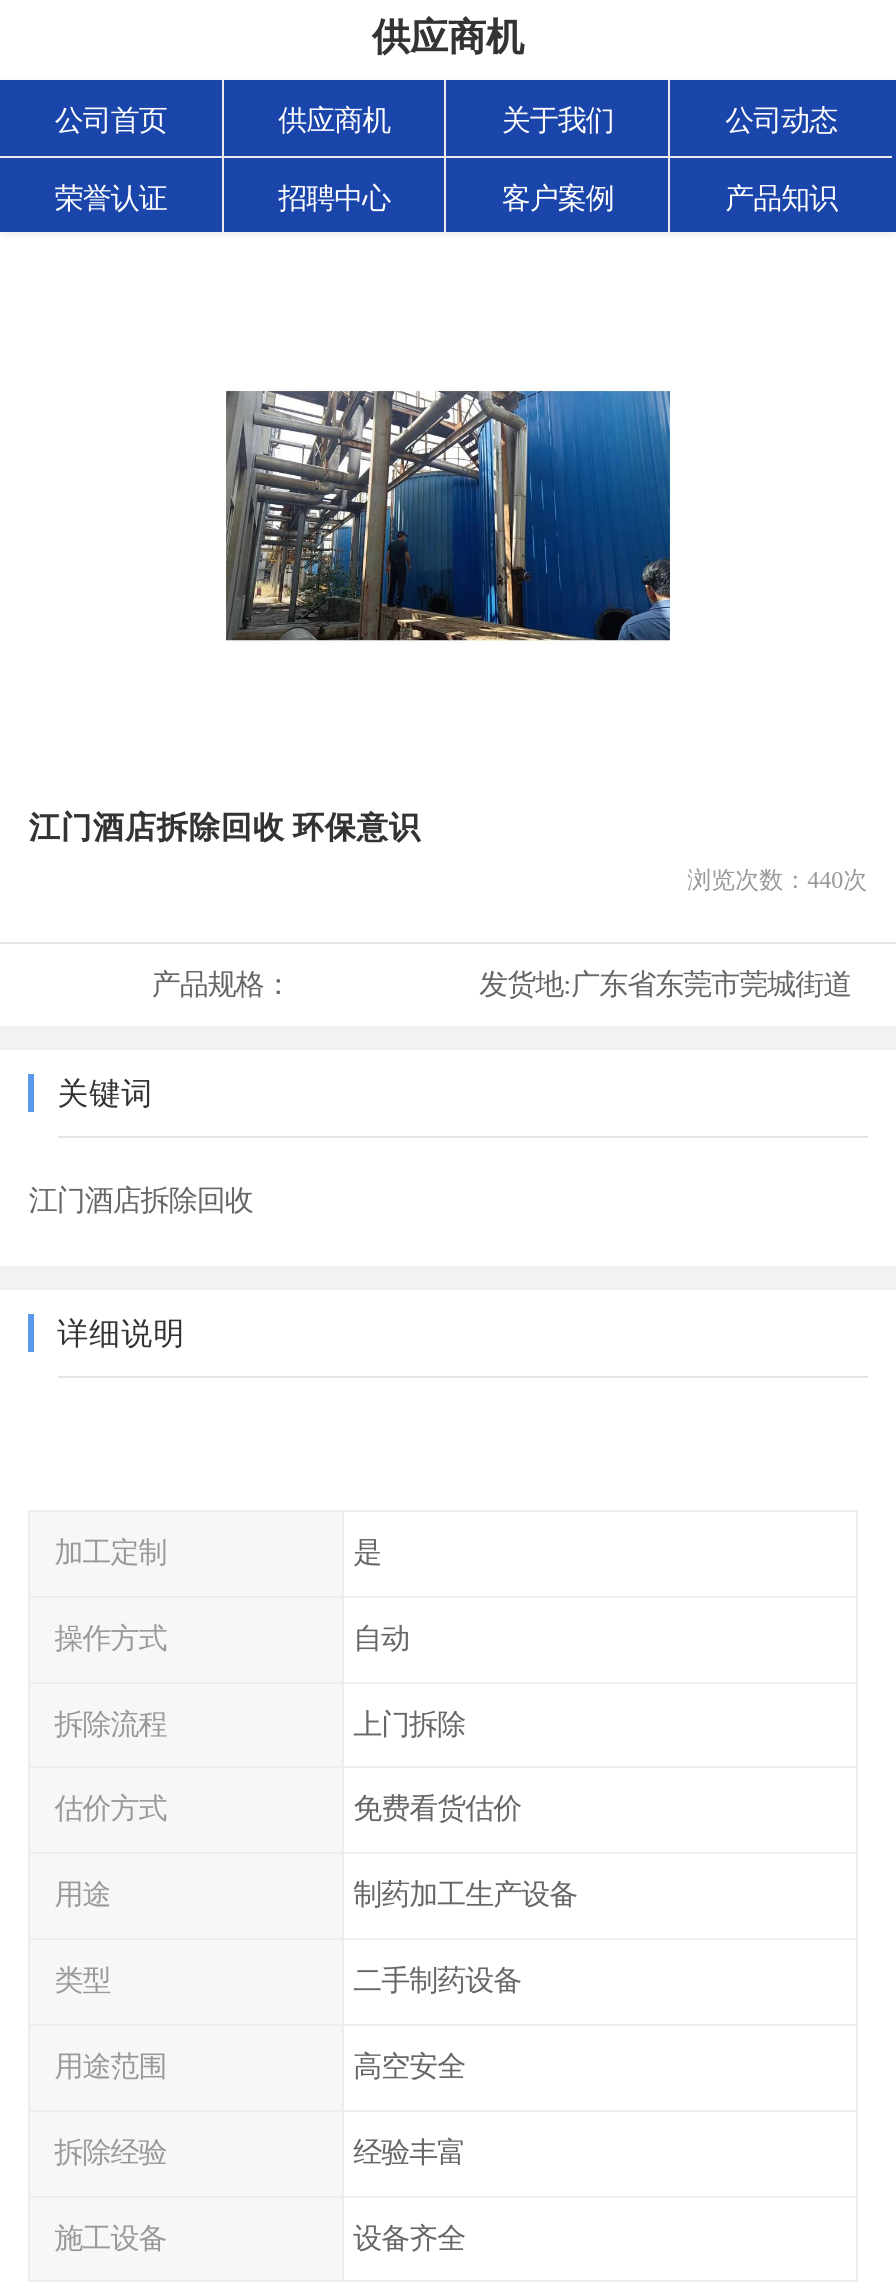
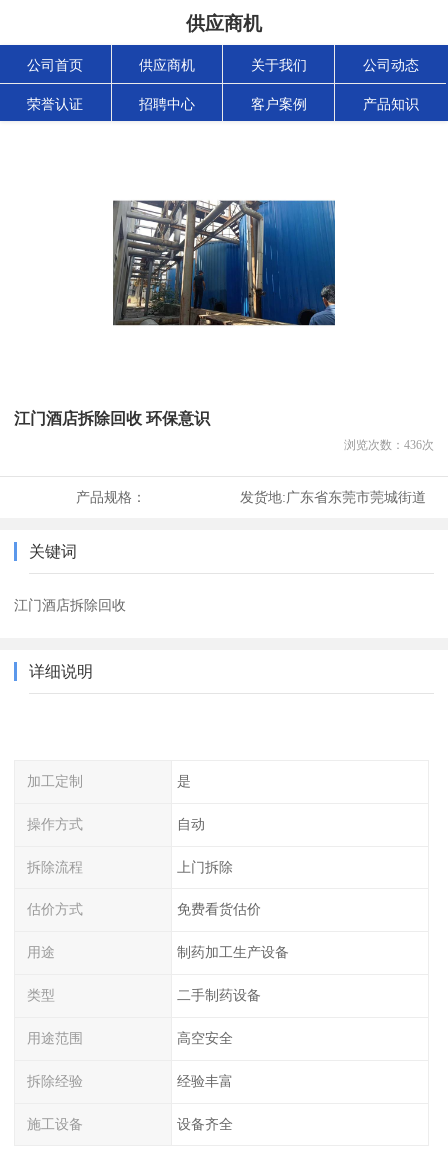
[687,866,867,894] 浏览次数：440次 -> [344,438,434,452] 浏览次数：436次

